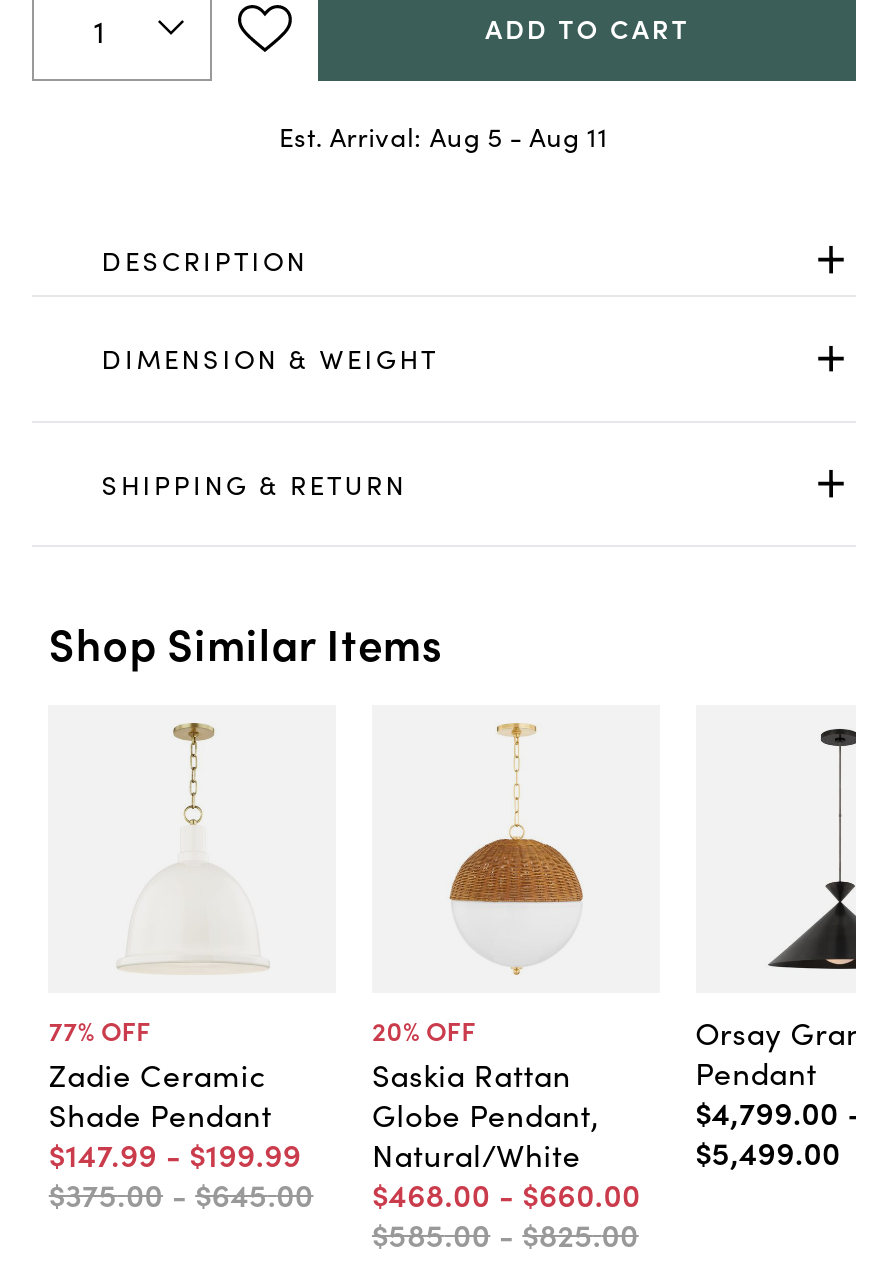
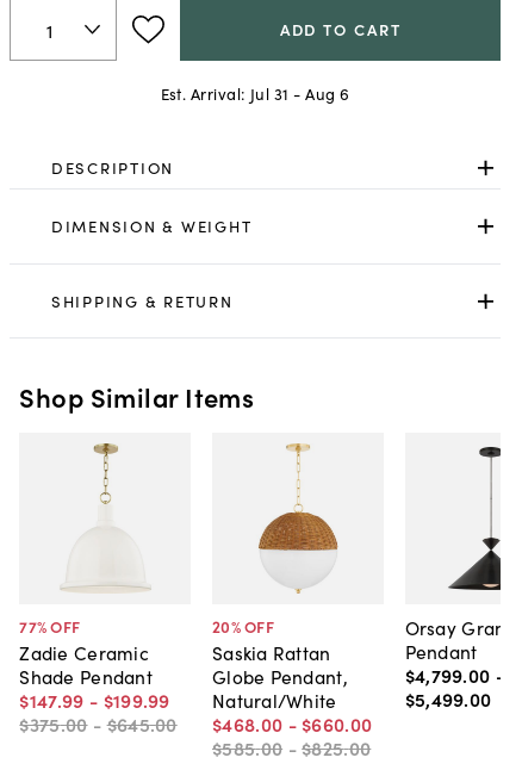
[279,117,609,155] Est. Arrival: Aug 5 - Aug 11 -> [160,82,350,105] Est. Arrival: Jul 31 - Aug 6

